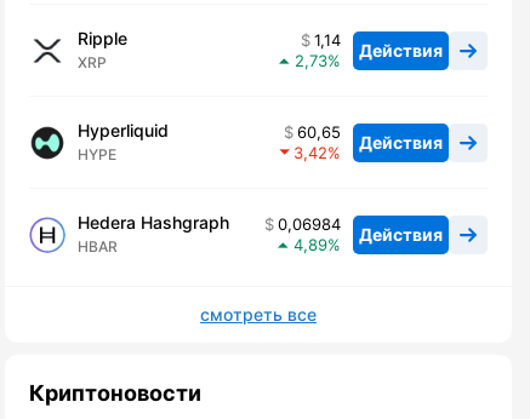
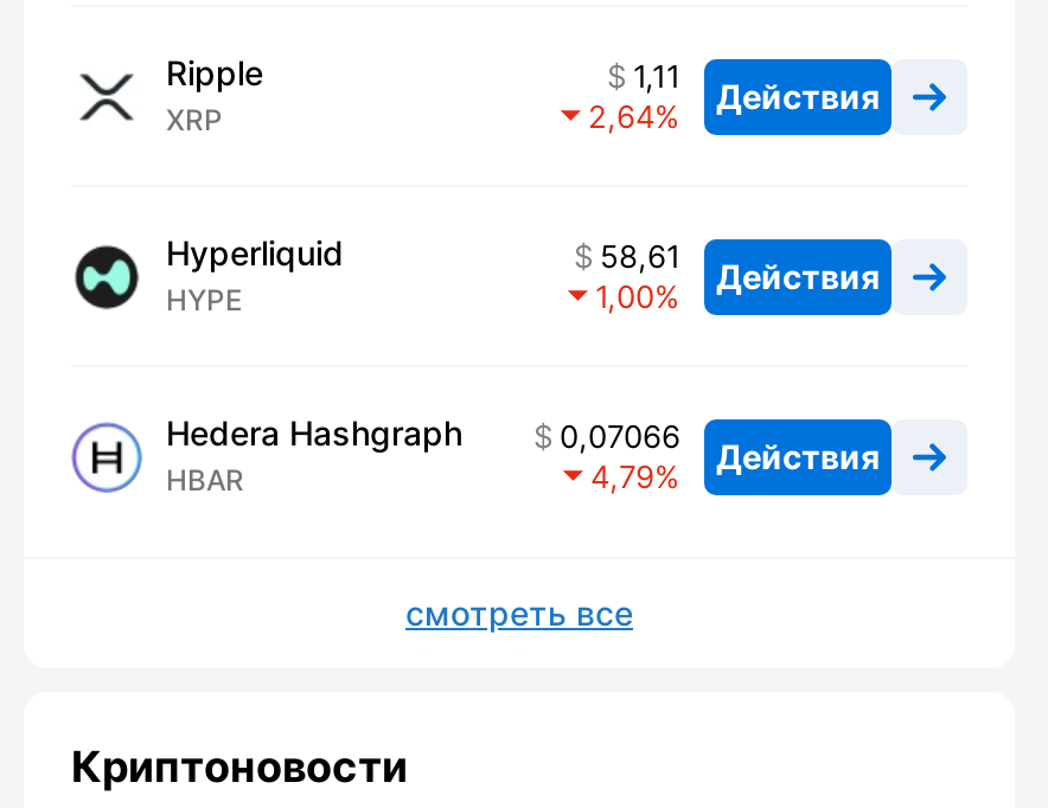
[314,31,443,60] 1,14 Действия -> [633,58,880,116] 1,11 Действия
[295,51,327,71] 2,73 -> [588,98,654,136] 2,64
[297,123,443,152] 60,65 Действия -> [600,238,880,296] 58,61 Действия
[294,143,327,163] 3,42 -> [595,278,654,316] 1,00
[278,215,443,244] 0,06984 Действия -> [560,418,880,476] 0,07066 Действия
[294,235,327,255] 4,89 -> [590,458,654,496] 4,79

